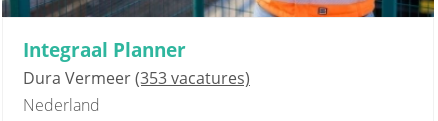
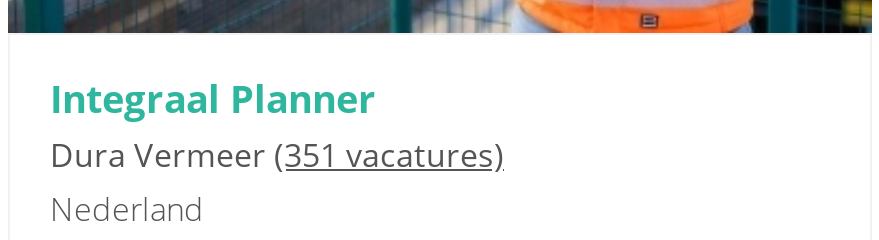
[23,67,250,89] Dura Vermeer (353 vacatures) -> [50,133,504,177] Dura Vermeer (351 vacatures)

